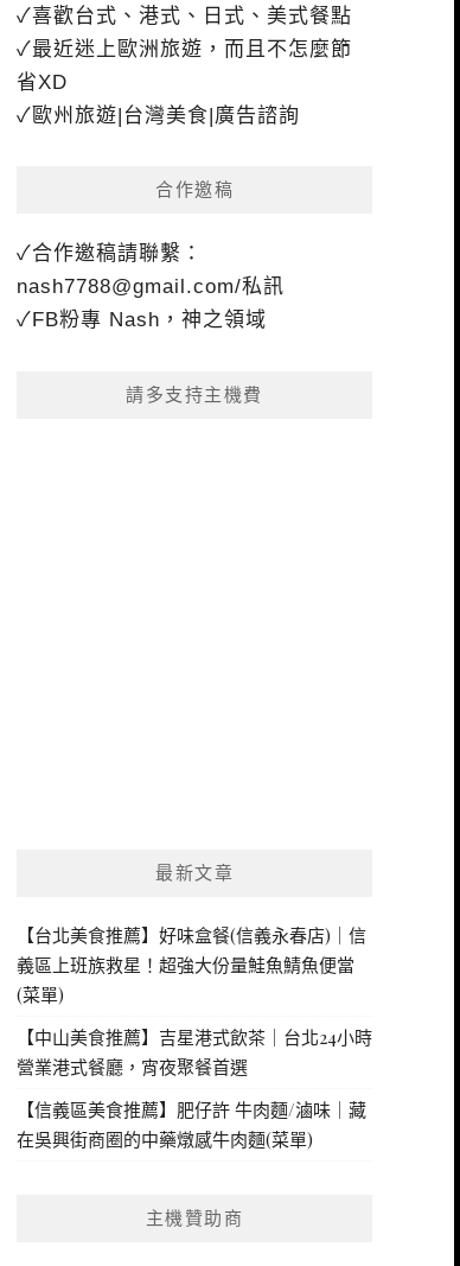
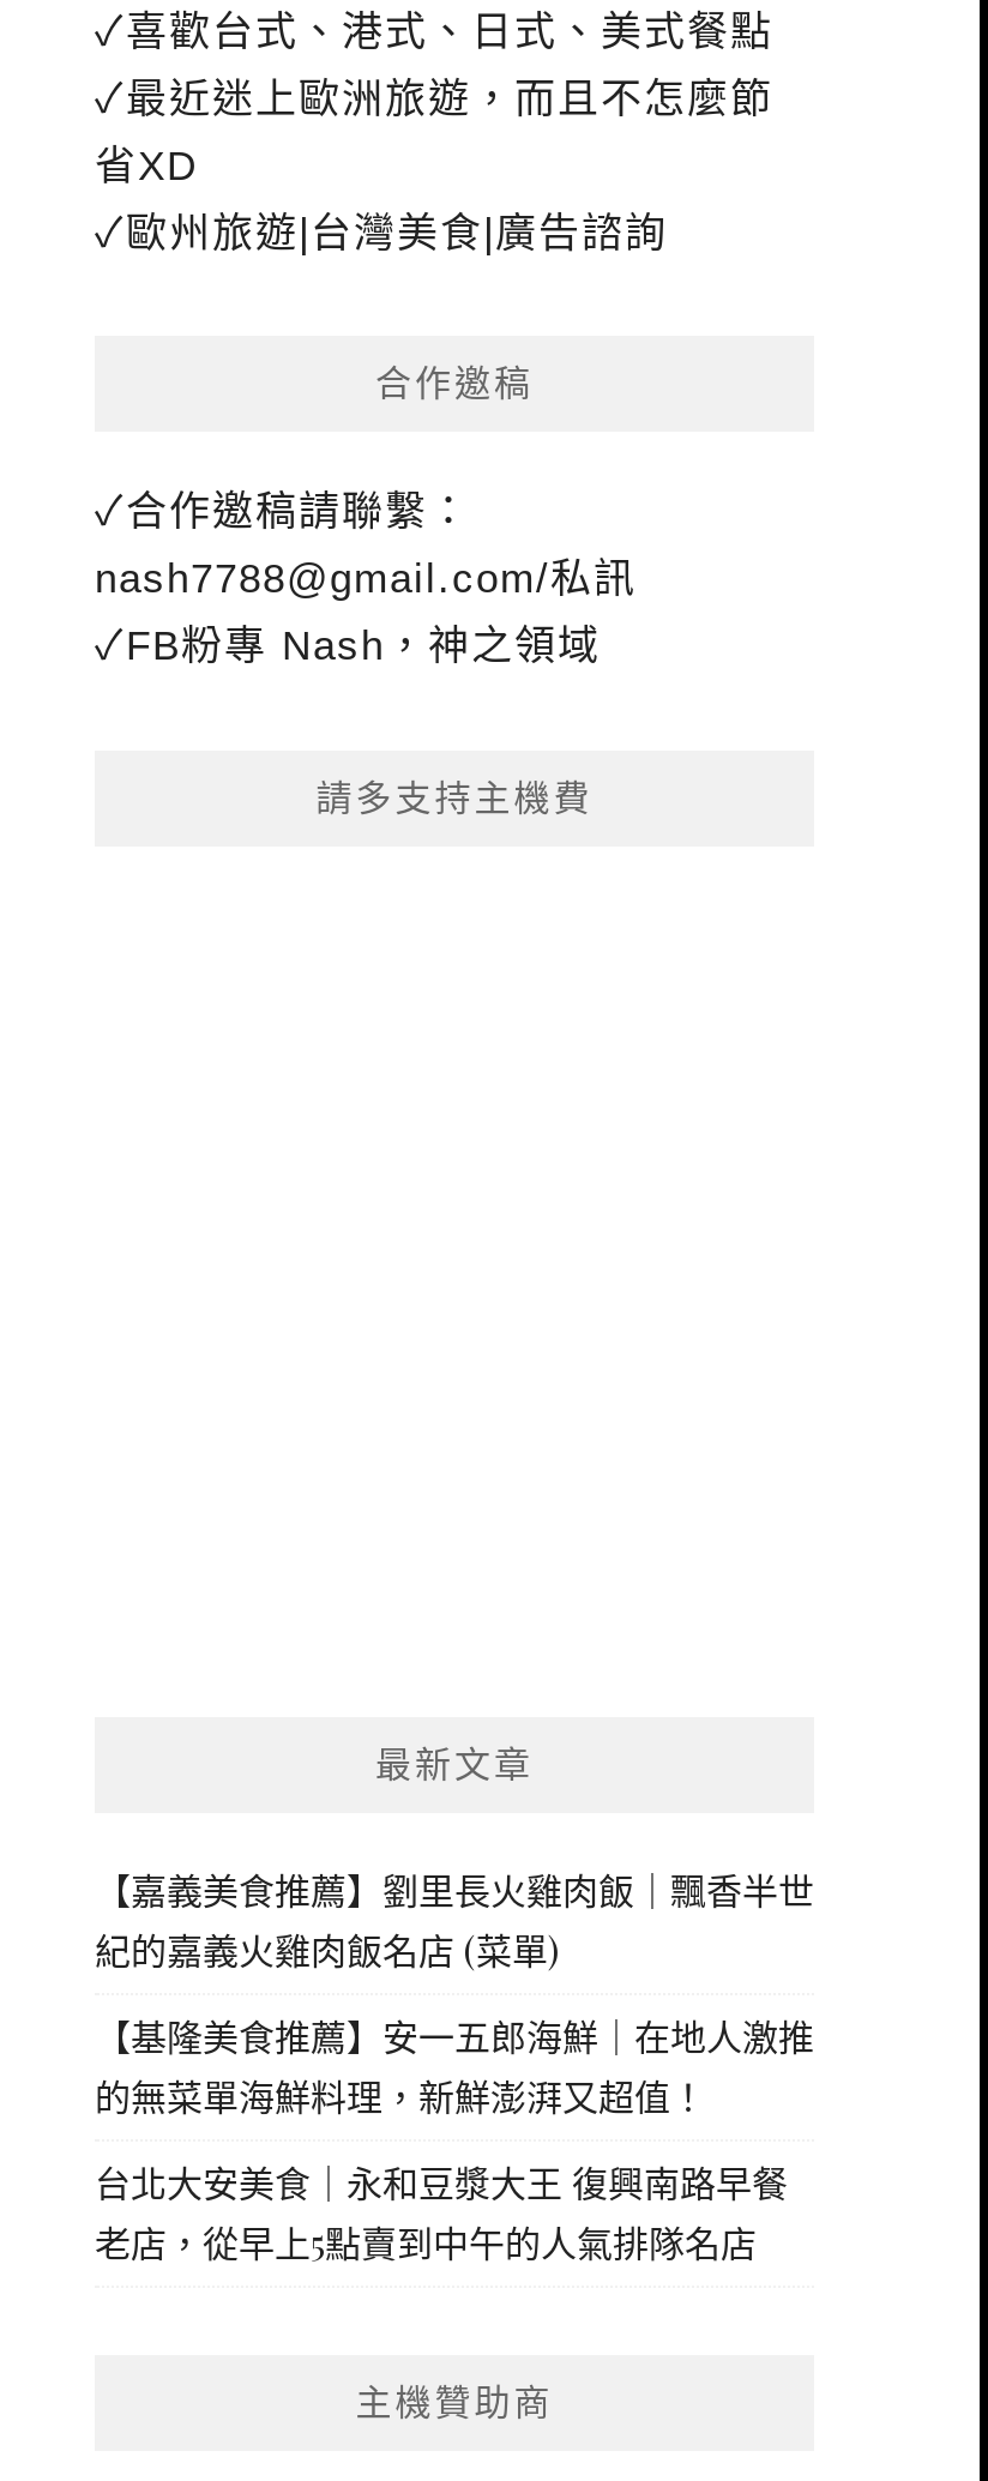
[17,923,366,1006] 【台北美食推薦】好味盒餐(信義永春店)｜信 | 義區上班族救星！超強大份量鮭魚鯖魚便當 | (菜單) -> [95,1865,814,1973] 【嘉義美食推薦】劉里長火雞肉飯｜飄香半世 | 紀的嘉義火雞肉飯名店 (菜單)
[17,1025,372,1078] 【中山美食推薦】吉星港式飲茶｜台北24小時 | 營業港式餐廳，宵夜聚餐首選 -> [95,2011,814,2119] 【基隆美食推薦】安一五郎海鮮｜在地人激推 | 的無菜單海鮮料理，新鮮澎湃又超值！
[17,1097,366,1151] 【信義區美食推薦】肥仔許 牛肉麵/滷味｜藏 | 在吳興街商圈的中藥燉感牛肉麵(菜單) -> [95,2158,788,2266] 台北大安美食｜永和豆漿大王 復興南路早餐 | 老店，從早上5點賣到中午的人氣排隊名店

